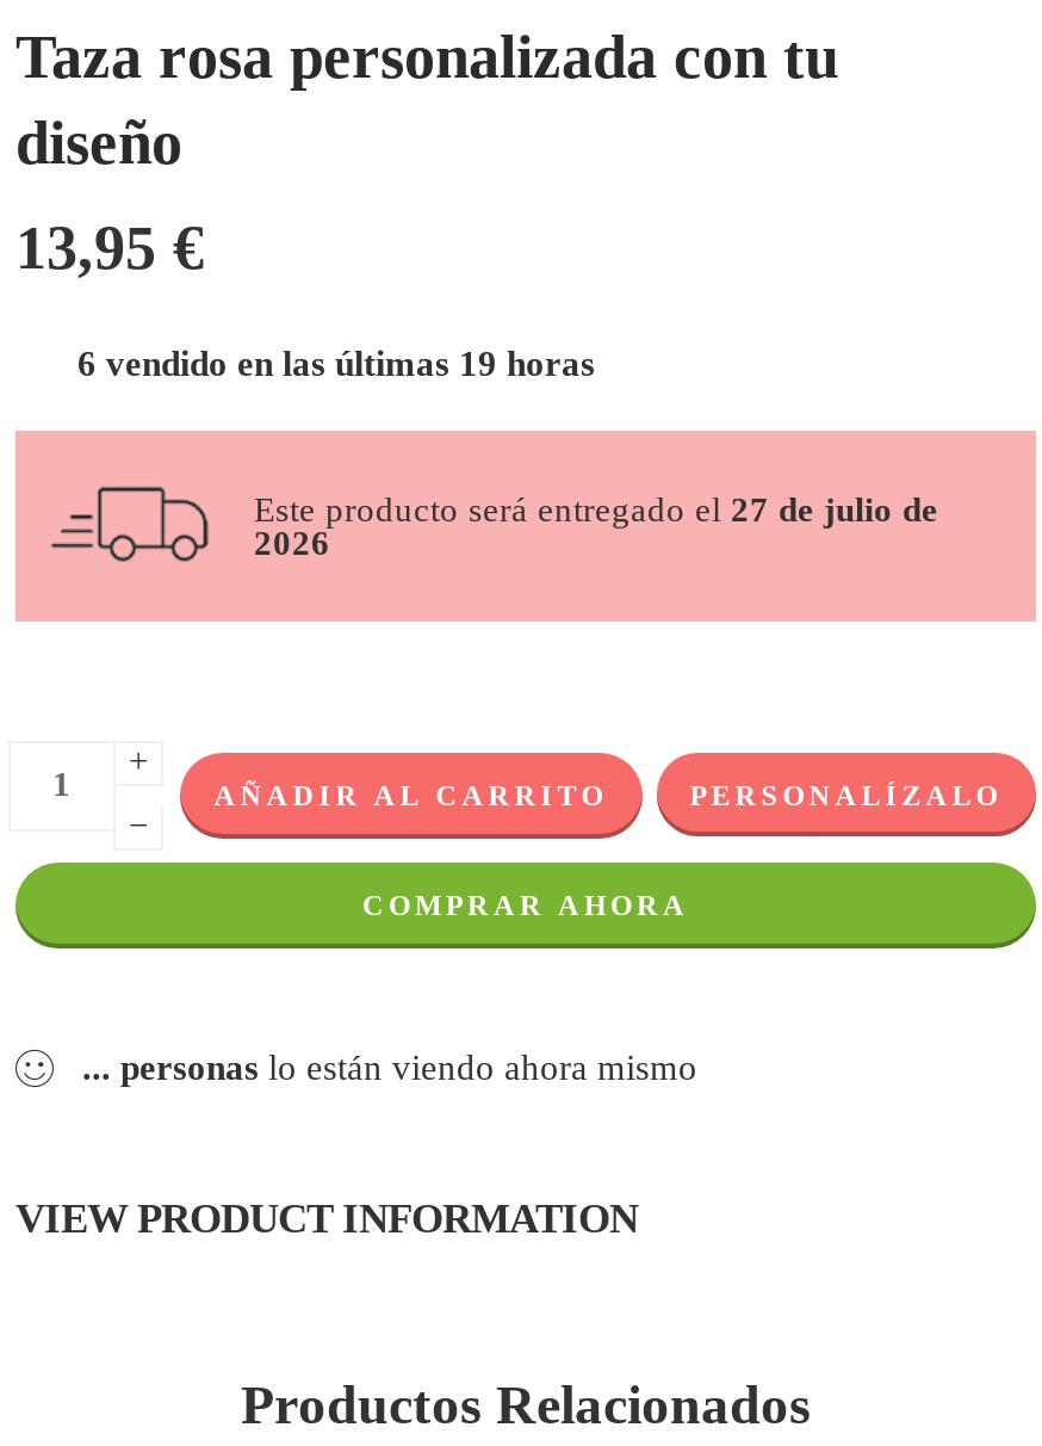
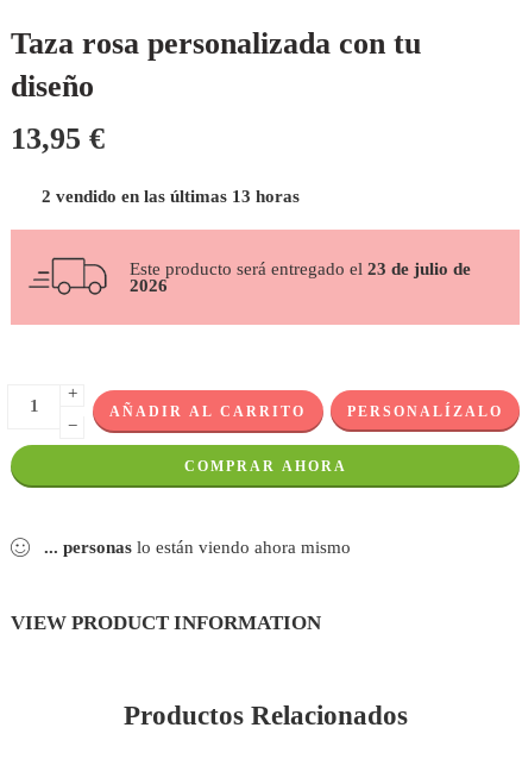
[58,345,595,383] 6 vendido en las últimas 19 horas -> [32,187,300,206] 2 vendido en las últimas 13 horas
[254,490,938,529] Este producto será entregado el 27 de julio de -> [130,259,471,278] Este producto será entregado el 23 de julio de

